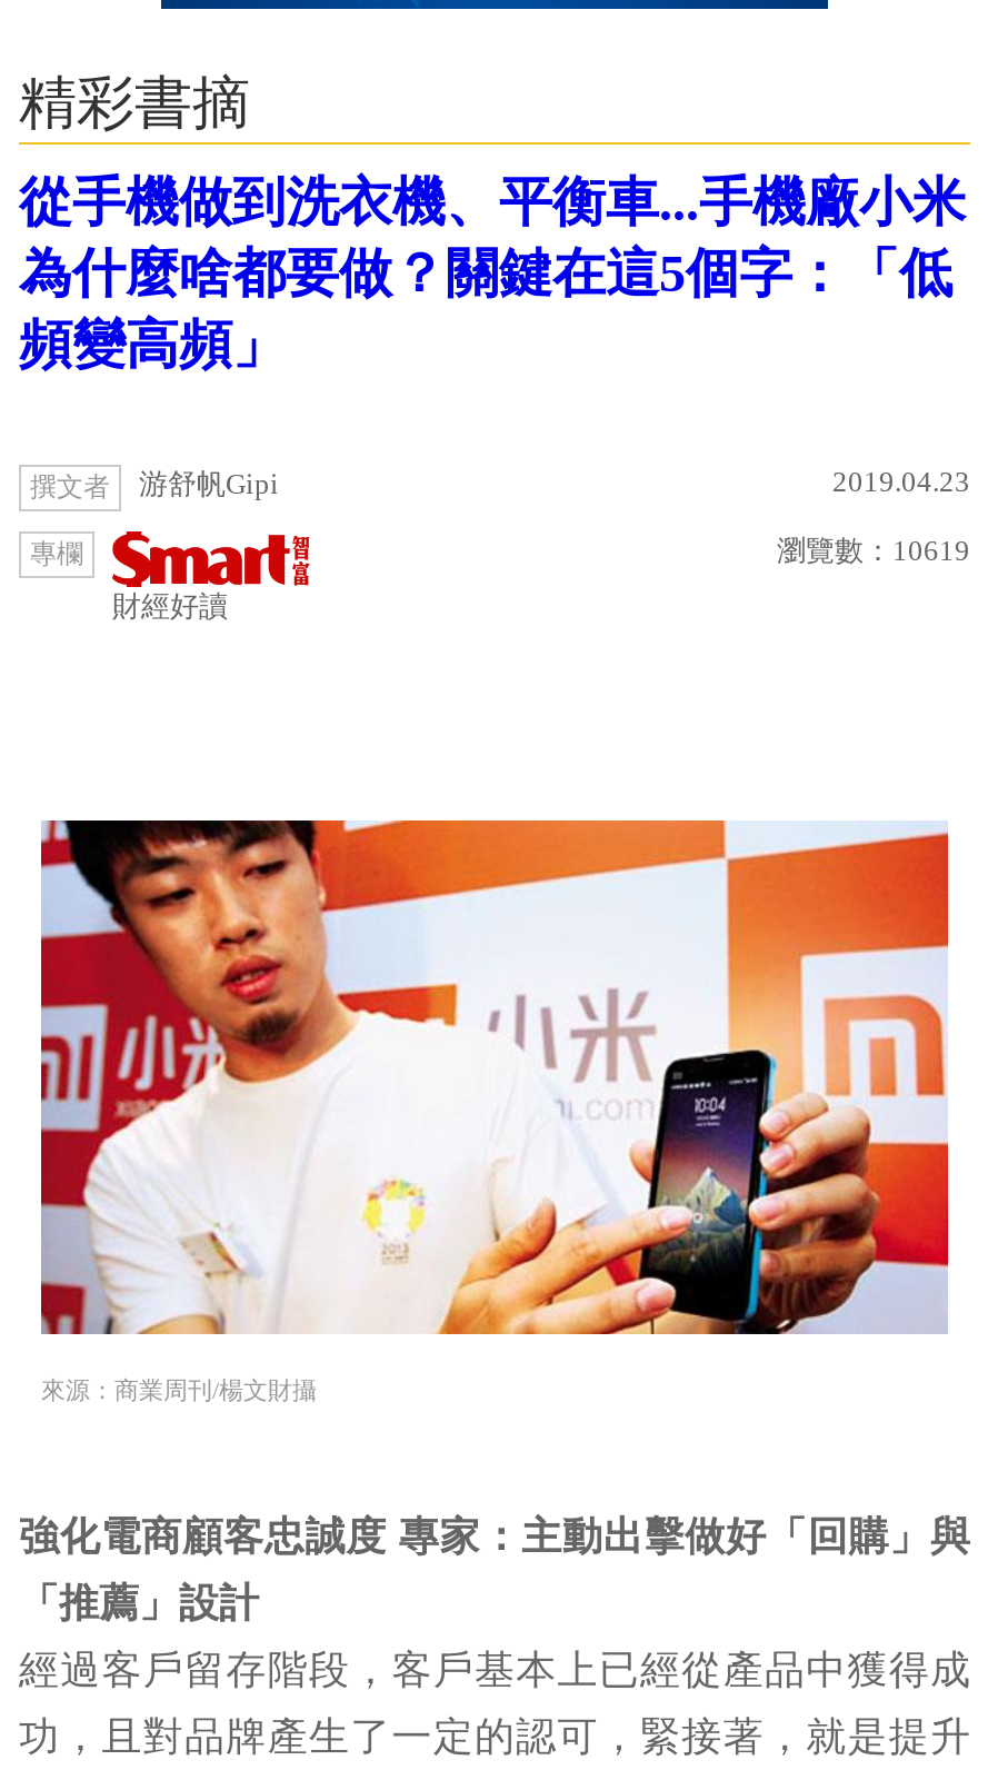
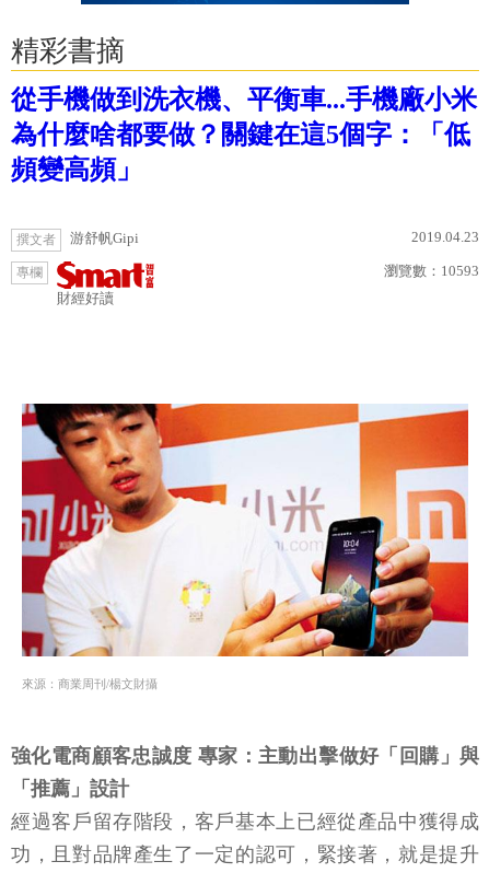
[777,534,970,567] 瀏覽數：10619 -> [384,263,479,279] 瀏覽數：10593

